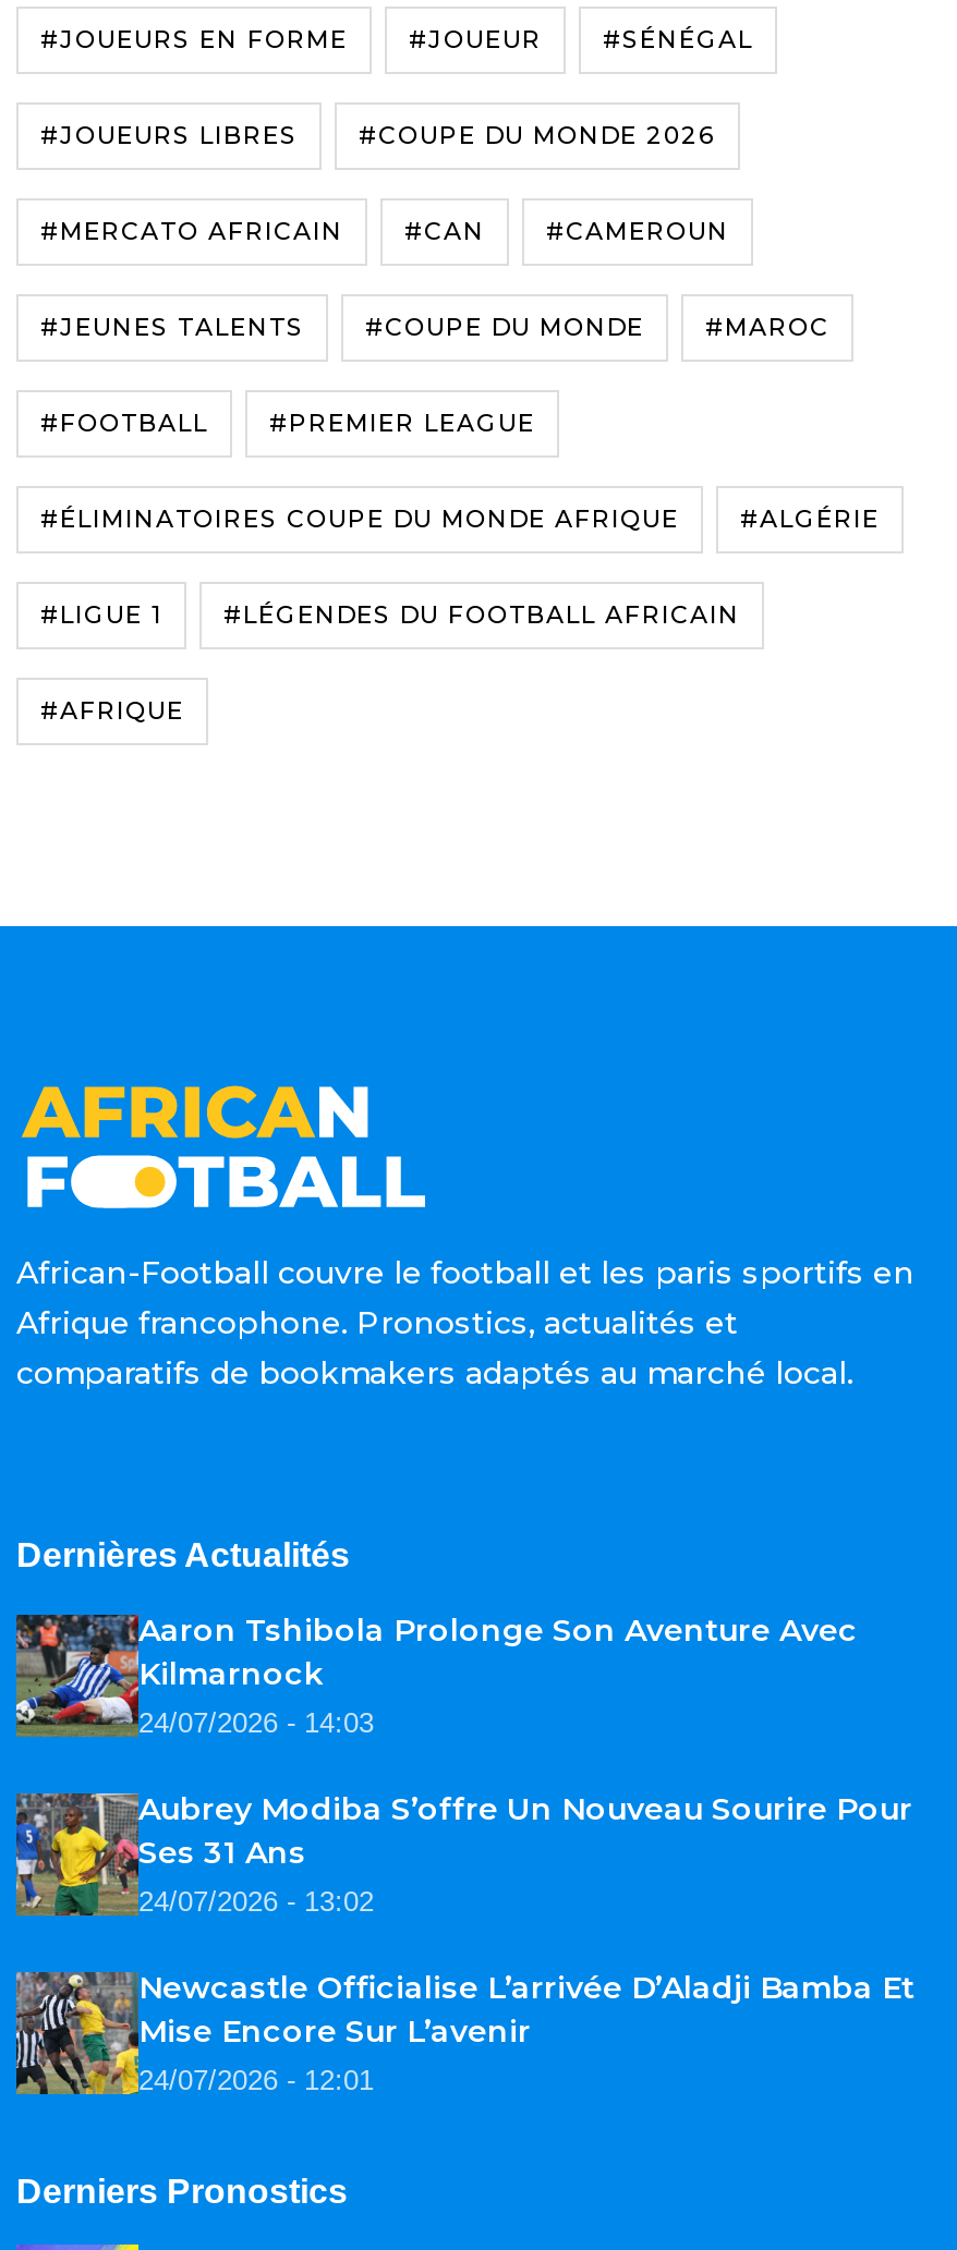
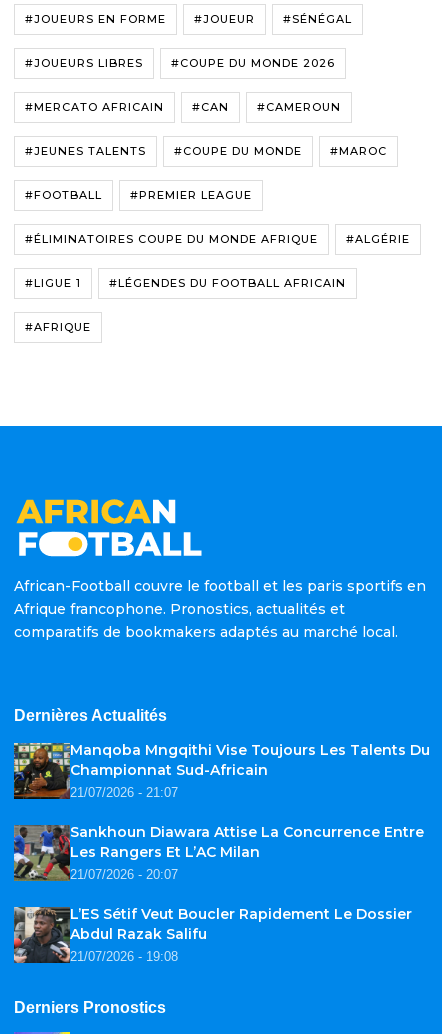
[14,1611,858,1739] [image] | Aaron Tshibola Prolonge Son Aventure Avec | Kilmarnock | 24/07/2026 - 14:03 -> [13,741,430,800] [image] | Manqoba Mngqithi Vise Toujours Les Talents Du | Championnat Sud-Africain | 21/07/2026 - 21:07
[16,1790,912,1918] [image] | Aubrey Modiba S’offre Un Nouveau Sourire Pour | Ses 31 Ans | 24/07/2026 - 13:02 -> [14,823,424,882] [image] | Sankhoun Diawara Attise La Concurrence Entre | Les Rangers Et L’AC Milan | 21/07/2026 - 20:07
[14,1968,914,2097] [image] | Newcastle Officialise L’arrivée D’Aladji Bamba Et | Mise Encore Sur L’avenir | 24/07/2026 - 12:01 -> [13,905,412,964] [image] | L’ES Sétif Veut Boucler Rapidement Le Dossier | Abdul Razak Salifu | 21/07/2026 - 19:08

